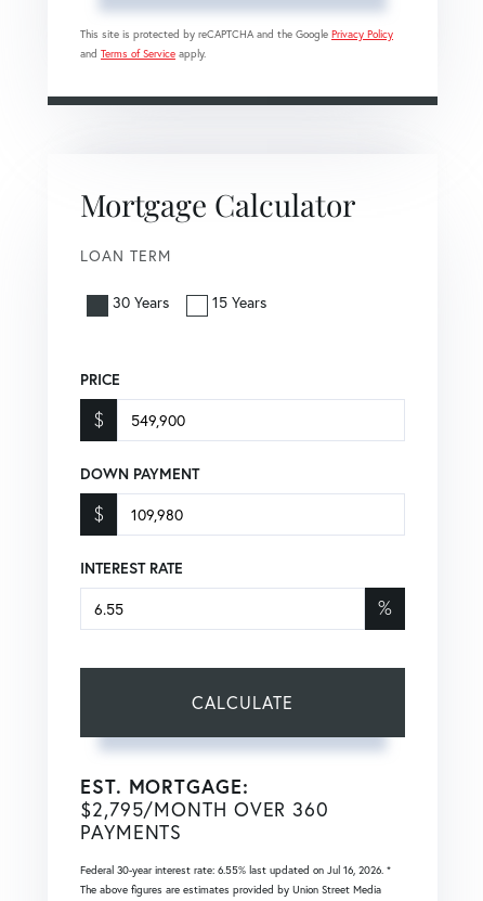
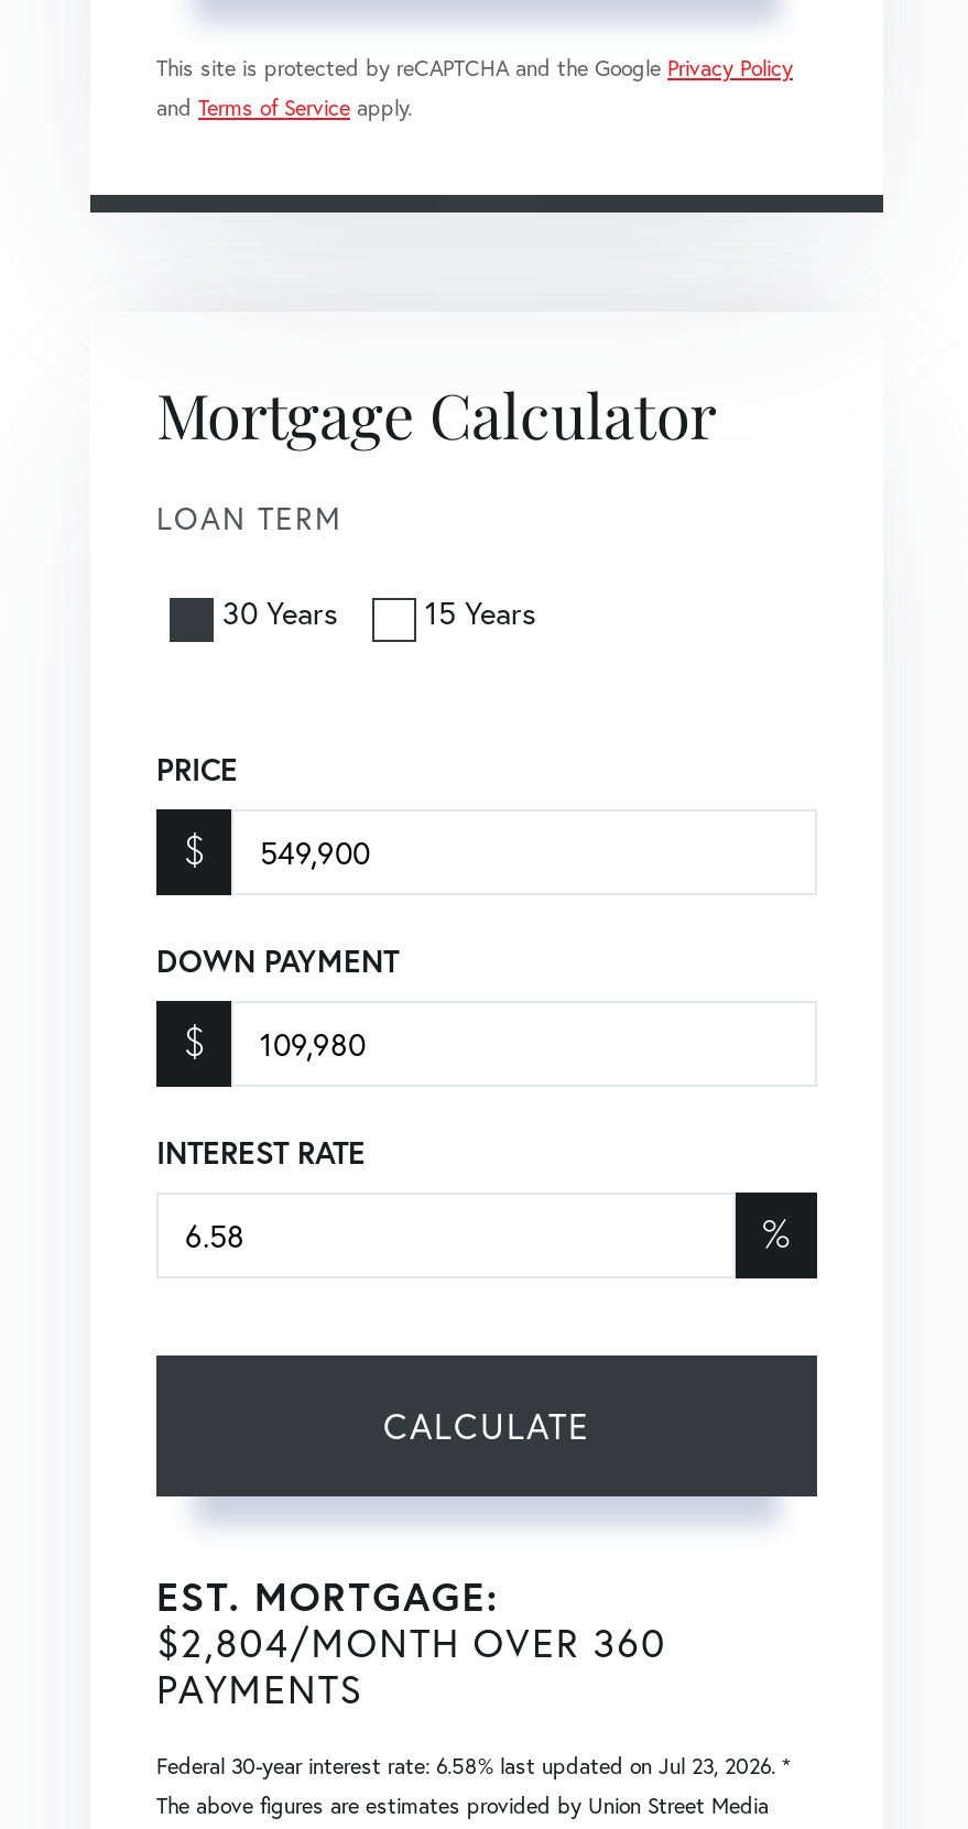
[80,797,329,822] $2,795/MONTH OVER 360 -> [156,1618,667,1669] $2,804/MONTH OVER 360
[80,863,391,878] Federal 30-year interest rate: 6.55% last updated on Jul 16, 2026. * -> [156,1753,791,1781] Federal 30-year interest rate: 6.58% last updated on Jul 23, 2026. *

